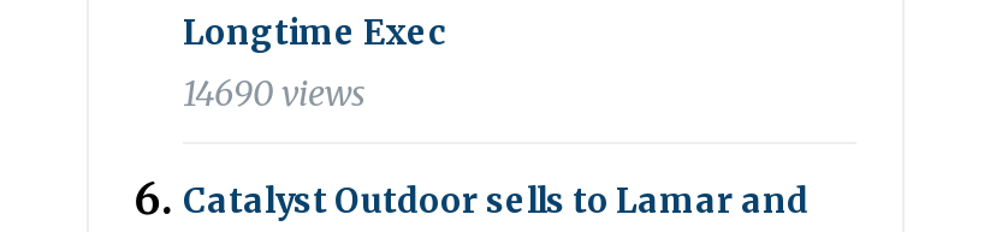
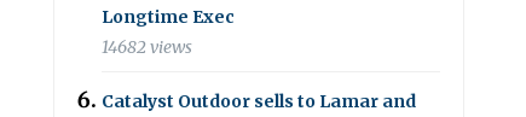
[183,71,366,115] 14690 views -> [102,36,192,58] 14682 views

